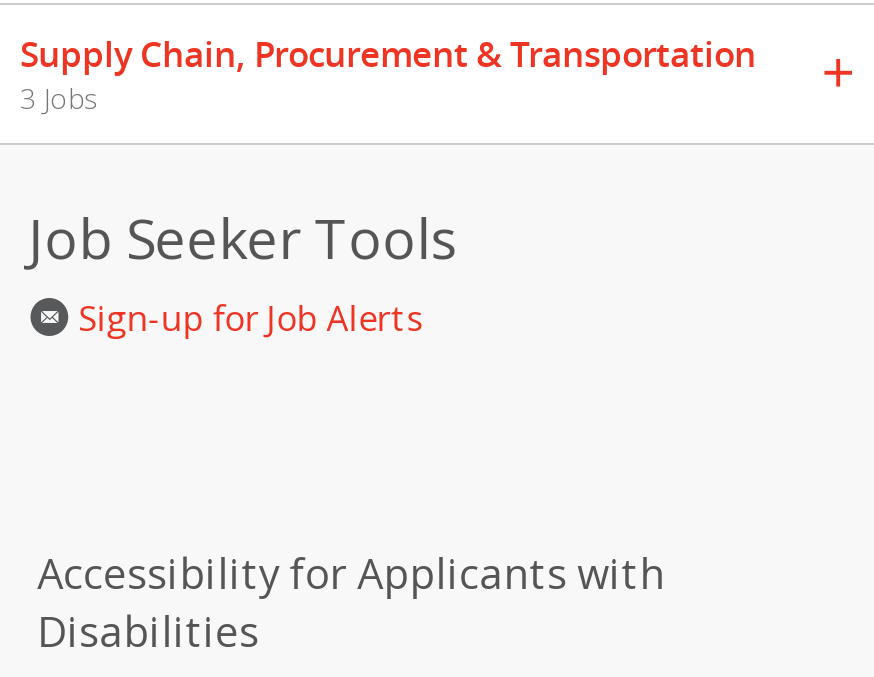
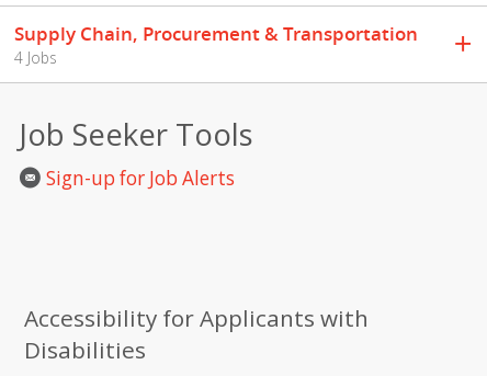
[20,78,98,116] 3 Jobs -> [14,47,57,68] 4 Jobs

